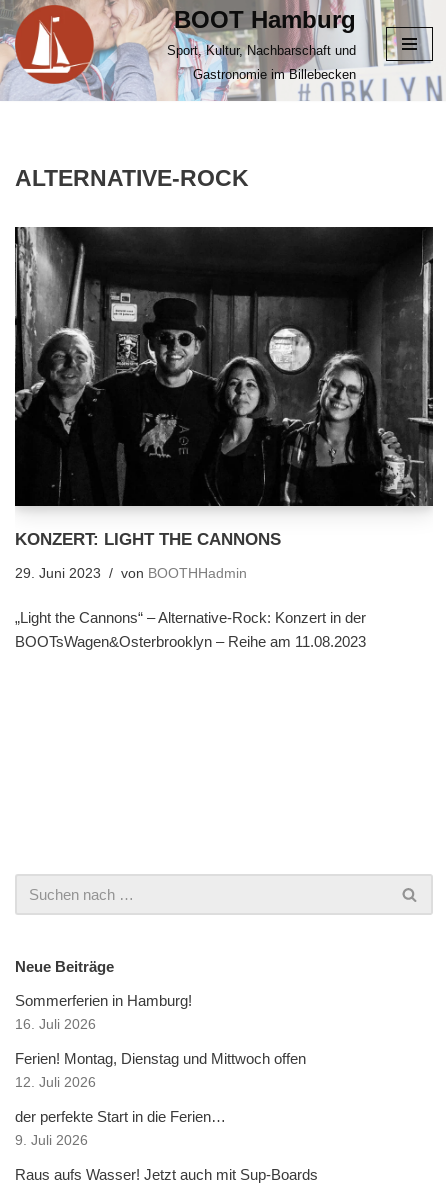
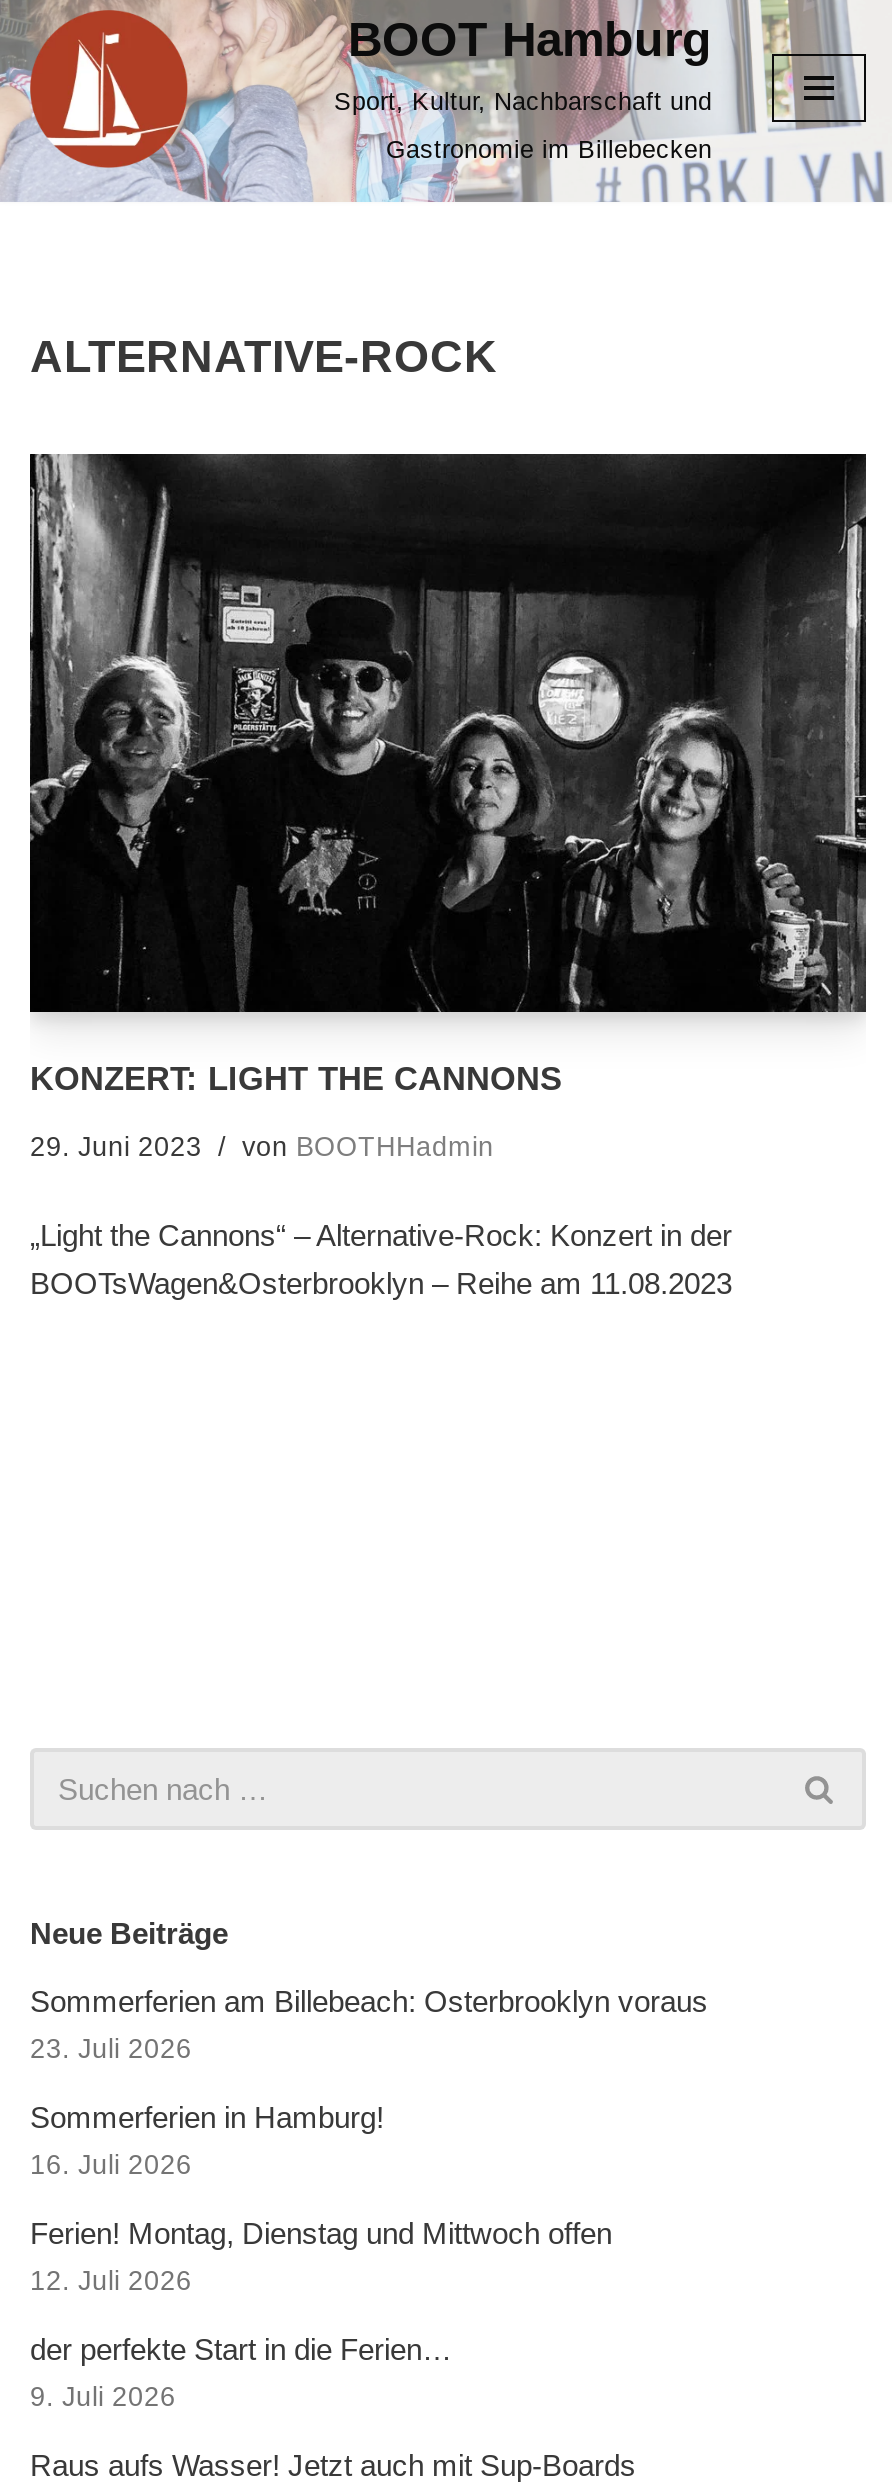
none -> [30,1983,708,2063] Sommerferien am Billebeach: Osterbrooklyn voraus | 23. Juli 2026

